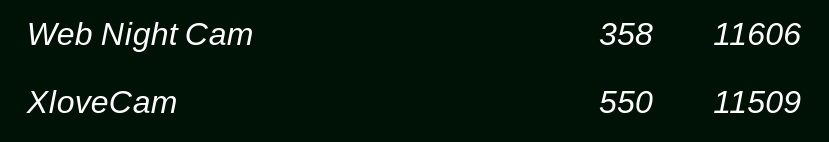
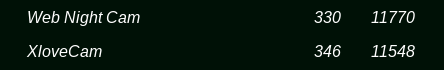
[599,16,653,50] 358 -> [313,9,340,26] 330
[713,16,801,50] 11606 -> [371,9,415,26] 11770
[599,84,653,118] 550 -> [313,43,340,60] 346
[713,84,801,118] 11509 -> [371,43,415,60] 11548

